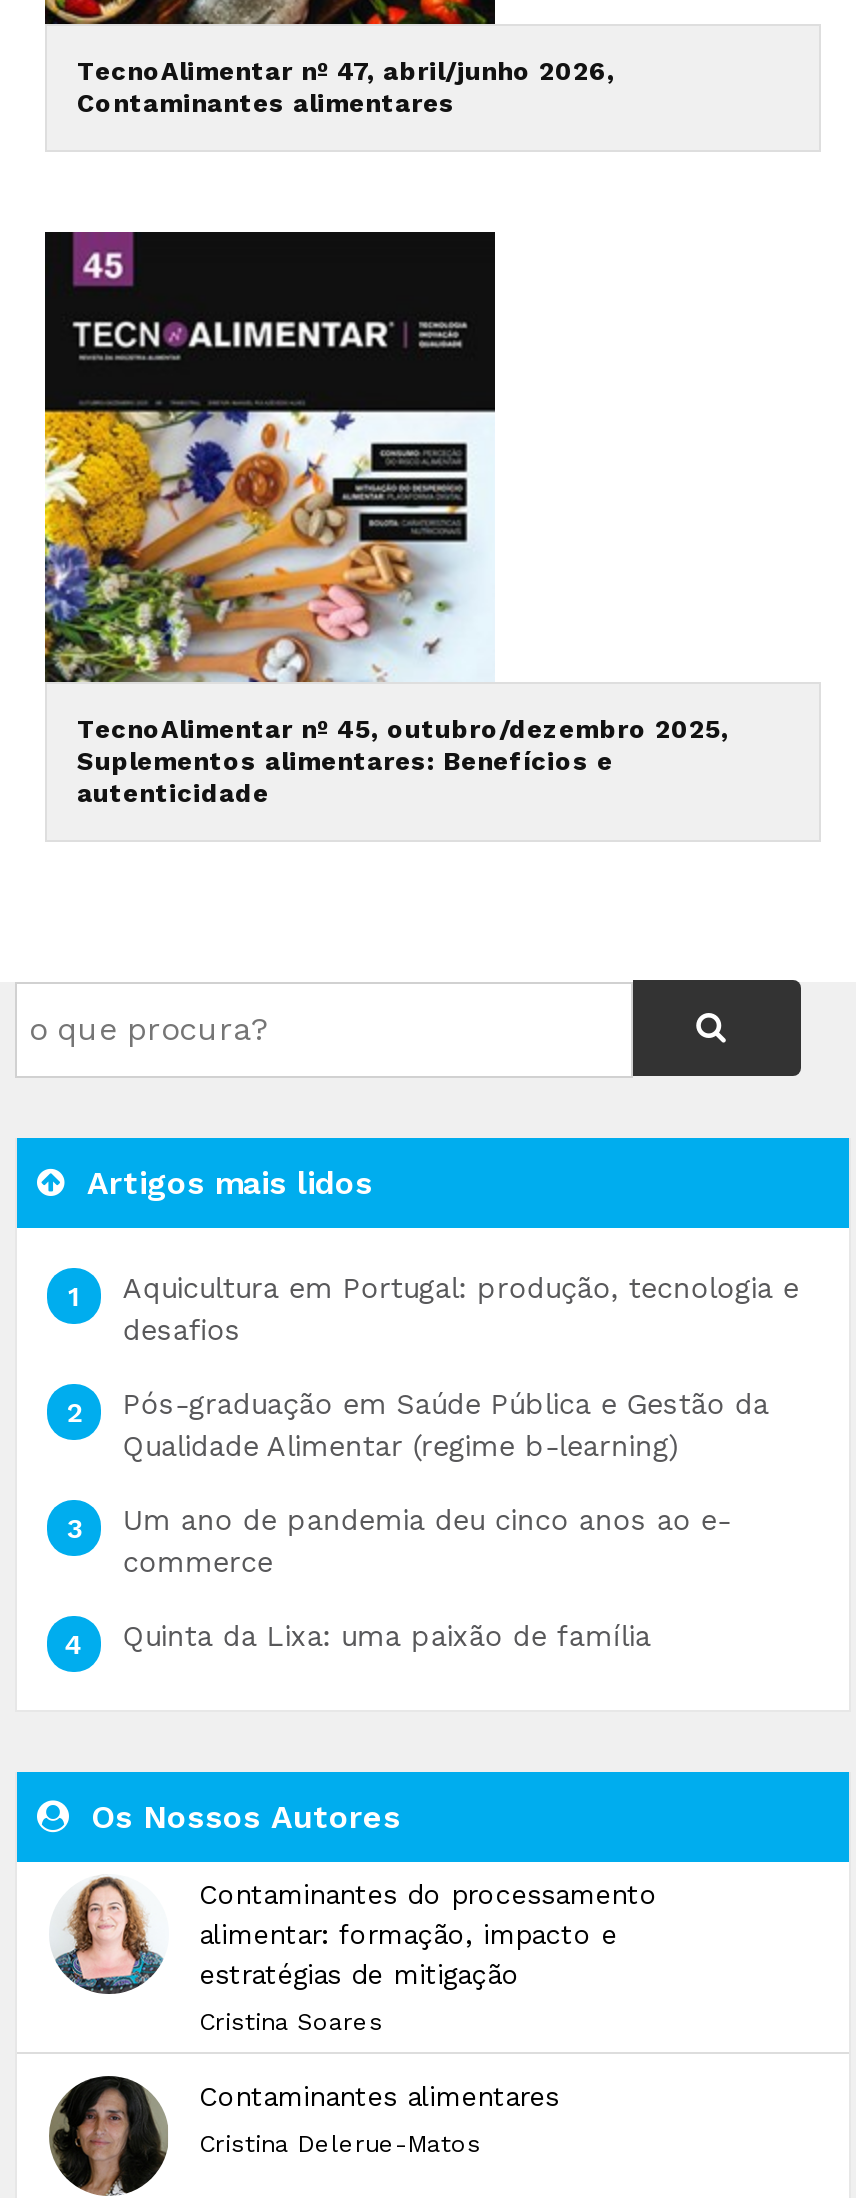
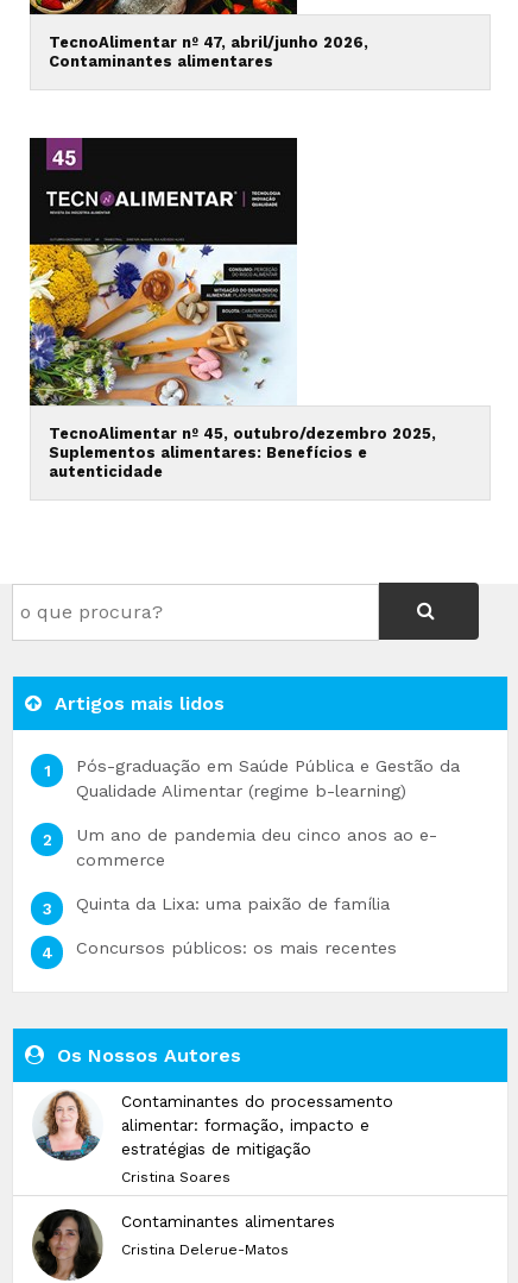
[123,1271,799,1345] Aquicultura em Portugal: produção, tecnologia e | desafios -> none
moved [123,1387,769,1651] -> [76,756,460,913]: Pós-graduação em Saúde Pública e Gestão da | Qualidade Alimentar (regime b-learning) | Um ano de pandemia deu cinco anos ao e- | commerce | Quinta da Lixa: uma paixão de família
none -> [76,938,397,957] Concursos públicos: os mais recentes

